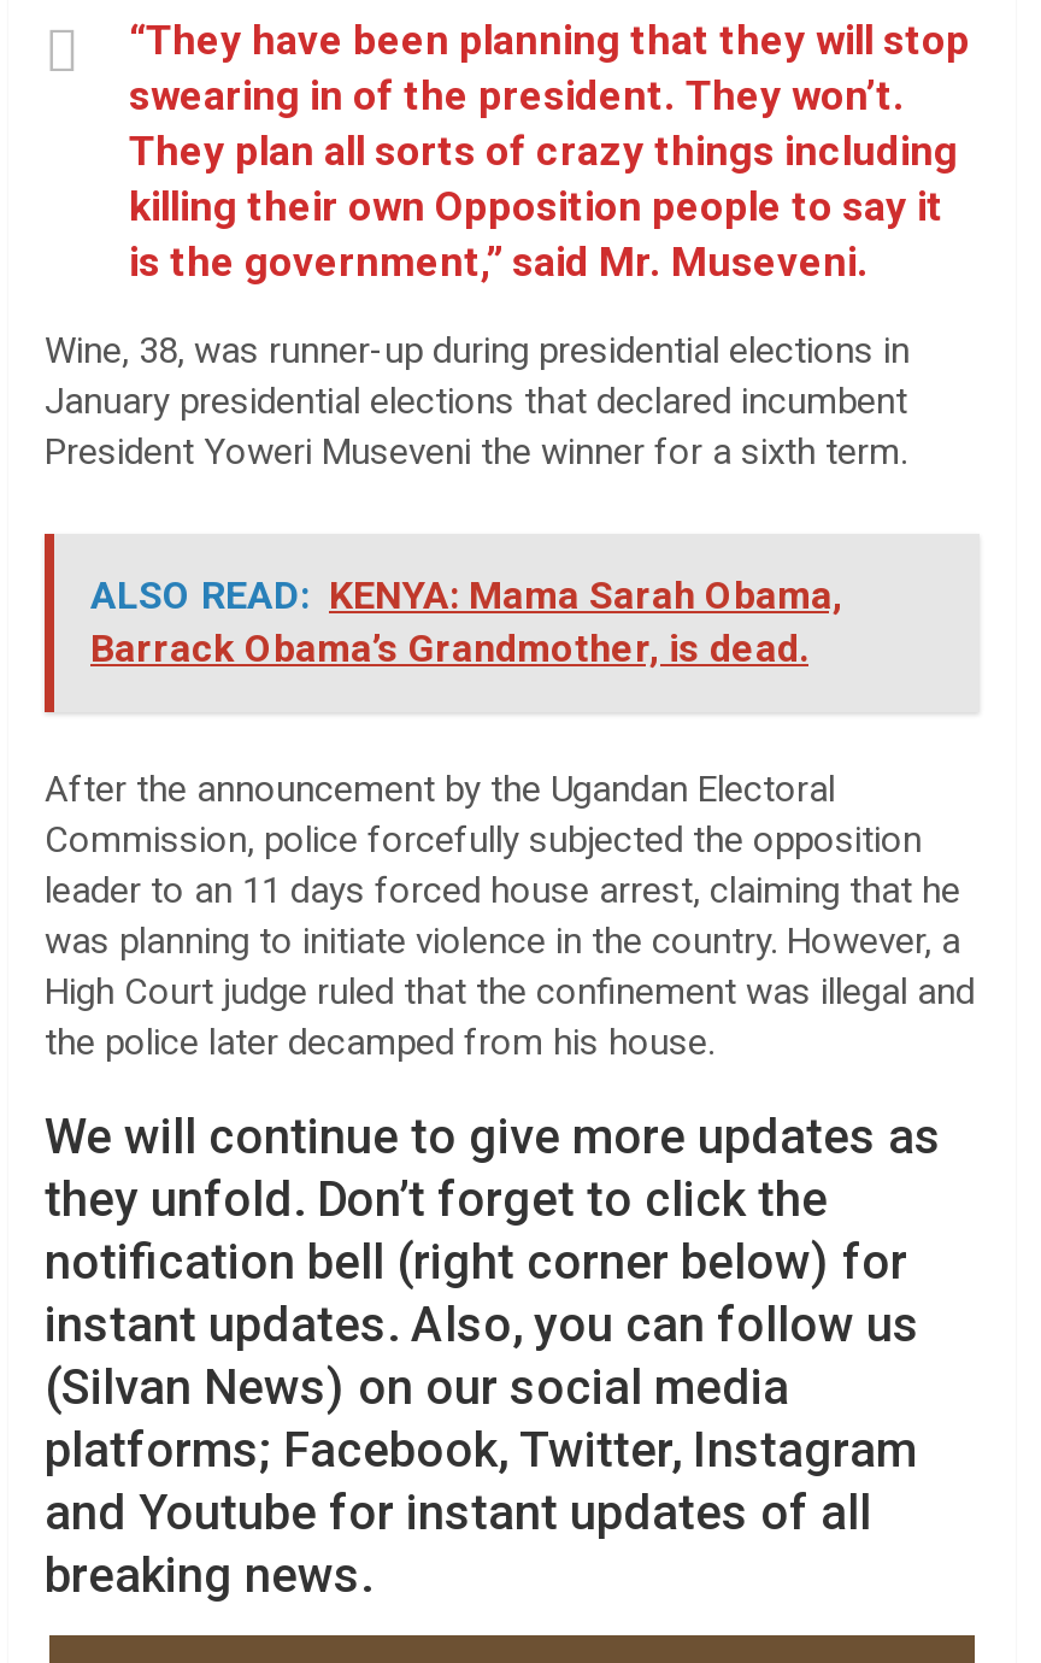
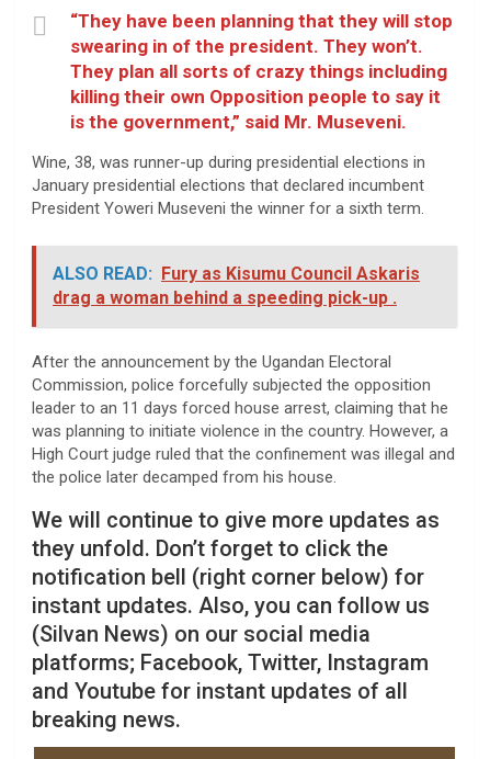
[90,571,842,670] ALSO READ: KENYA: Mama Sarah Obama, | Barrack Obama’s Grandmother, is dead. -> [53,263,420,308] ALSO READ: Fury as Kisumu Council Askaris | drag a woman behind a speeding pick-up .

